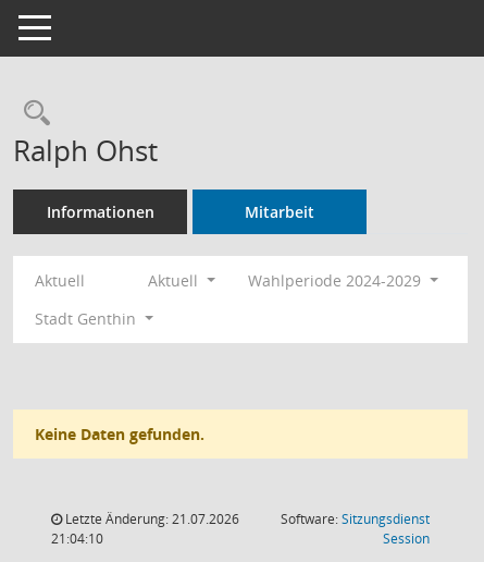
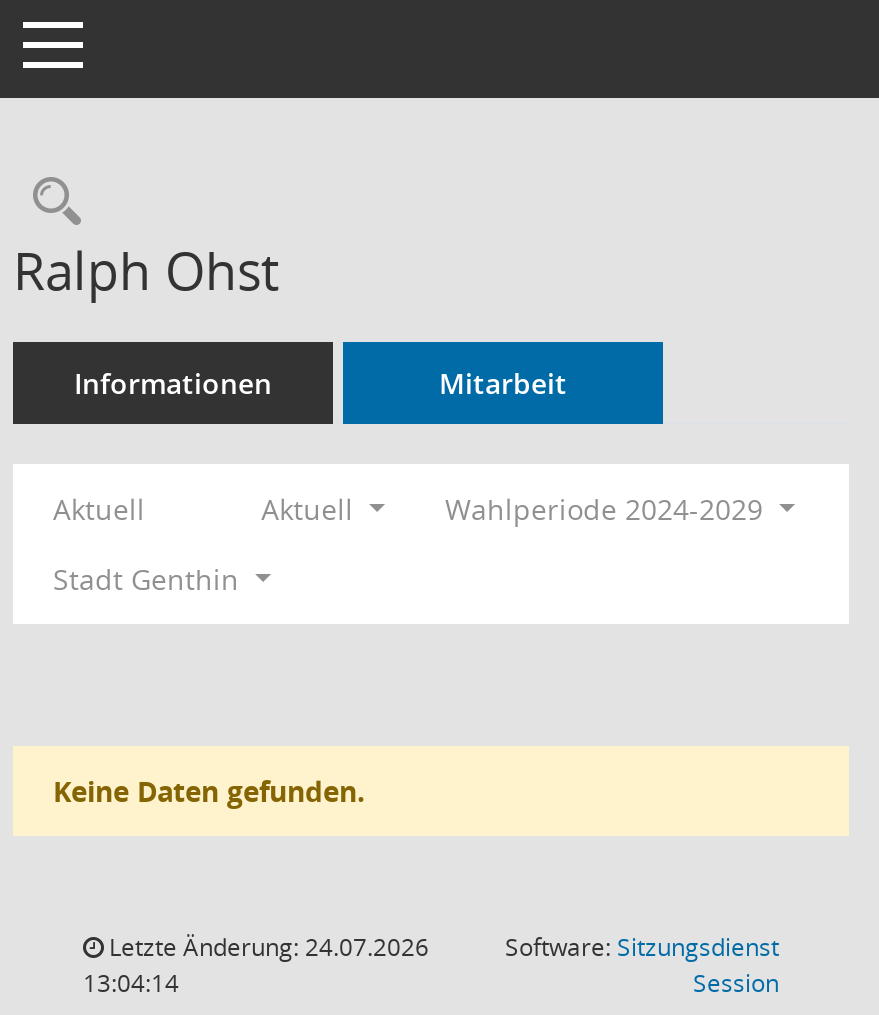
[62,510,239,528] Letzte Änderung: 21.07.2026 -> [103,930,429,964] Letzte Änderung: 24.07.2026
[51,529,103,548] 21:04:10 -> [83,966,179,1000] 13:04:14

